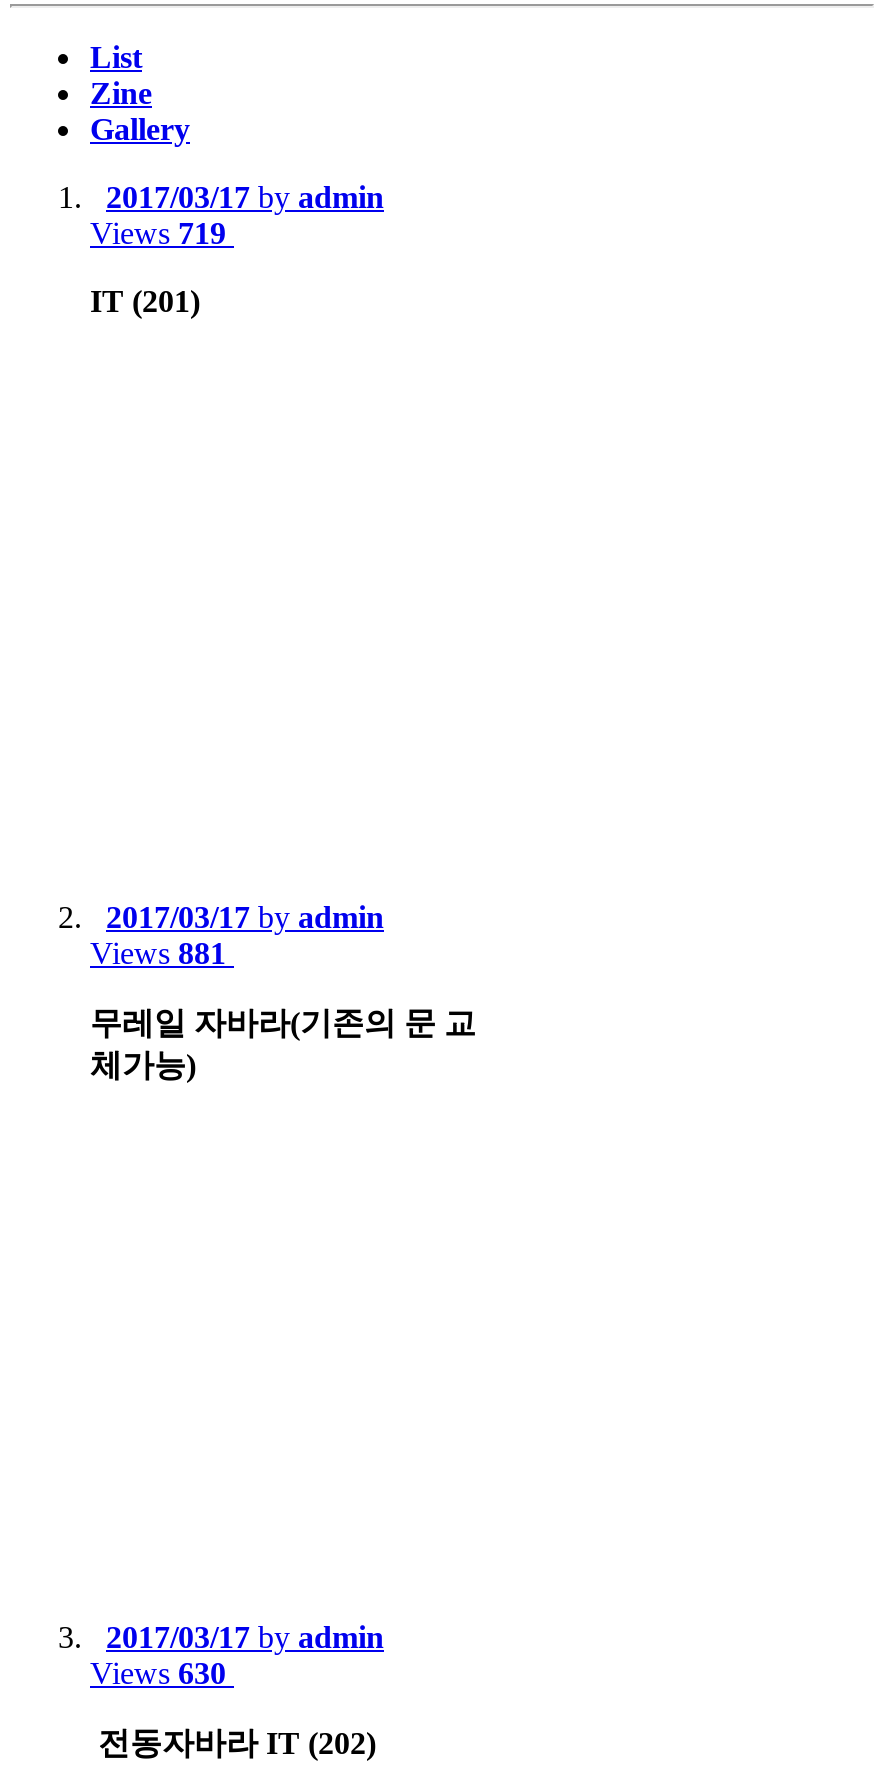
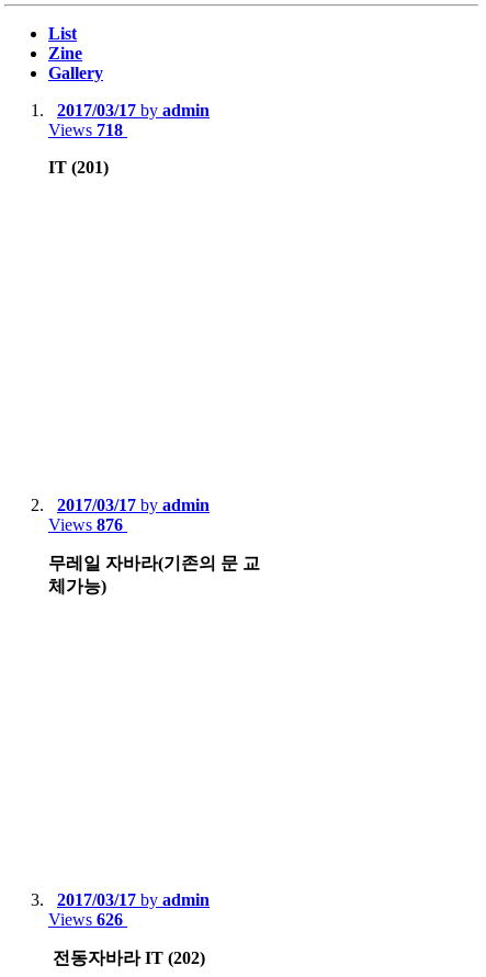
[90,215,226,249] Views 719 -> [48,120,123,139] Views 718
[90,935,226,969] Views 881 -> [48,515,123,534] Views 876
[90,1655,226,1689] Views 630 -> [48,910,123,928] Views 626

